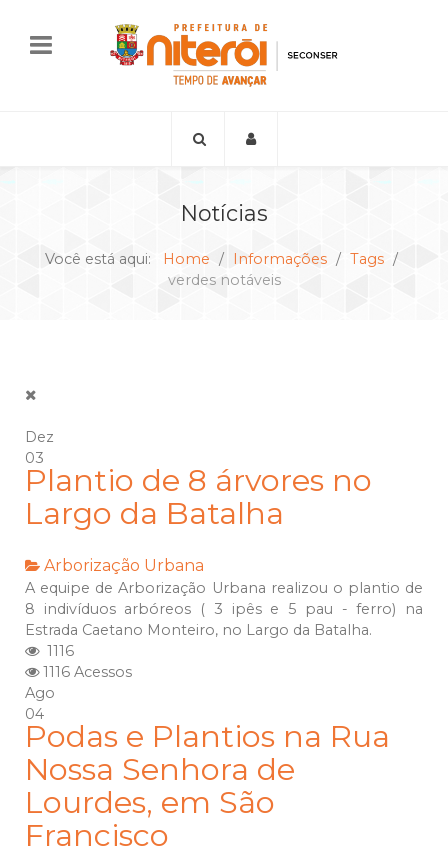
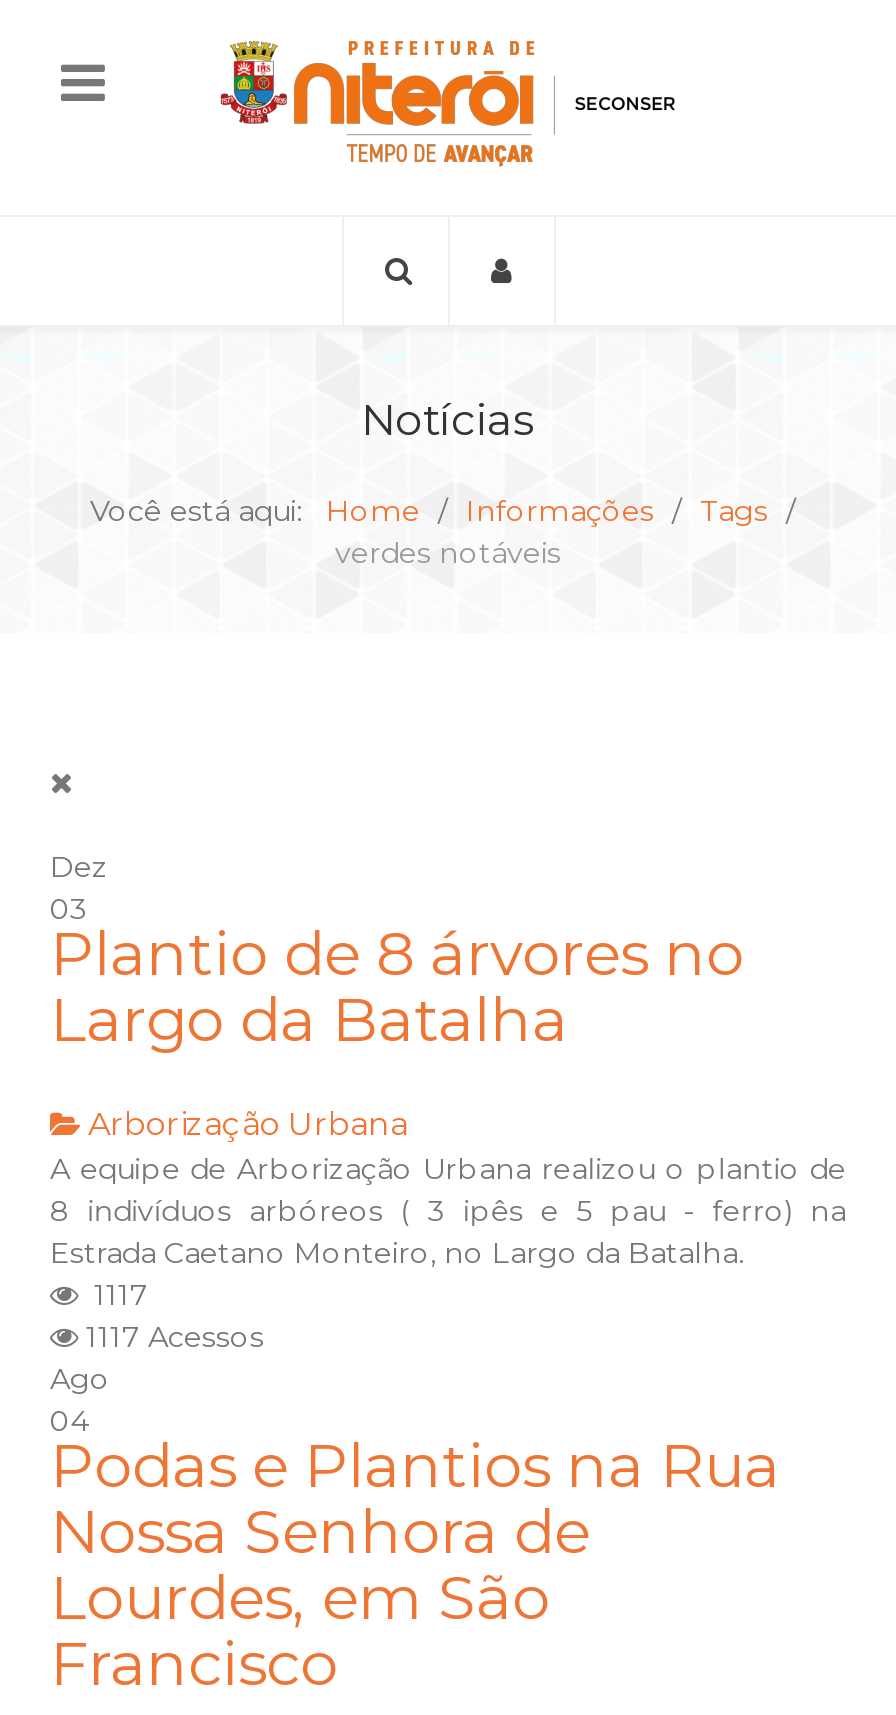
[39,642,74,660] 1116 -> [78,1278,148,1314] 1117
[39,663,132,681] 1116 Acessos -> [78,1320,264,1356] 1117 Acessos

